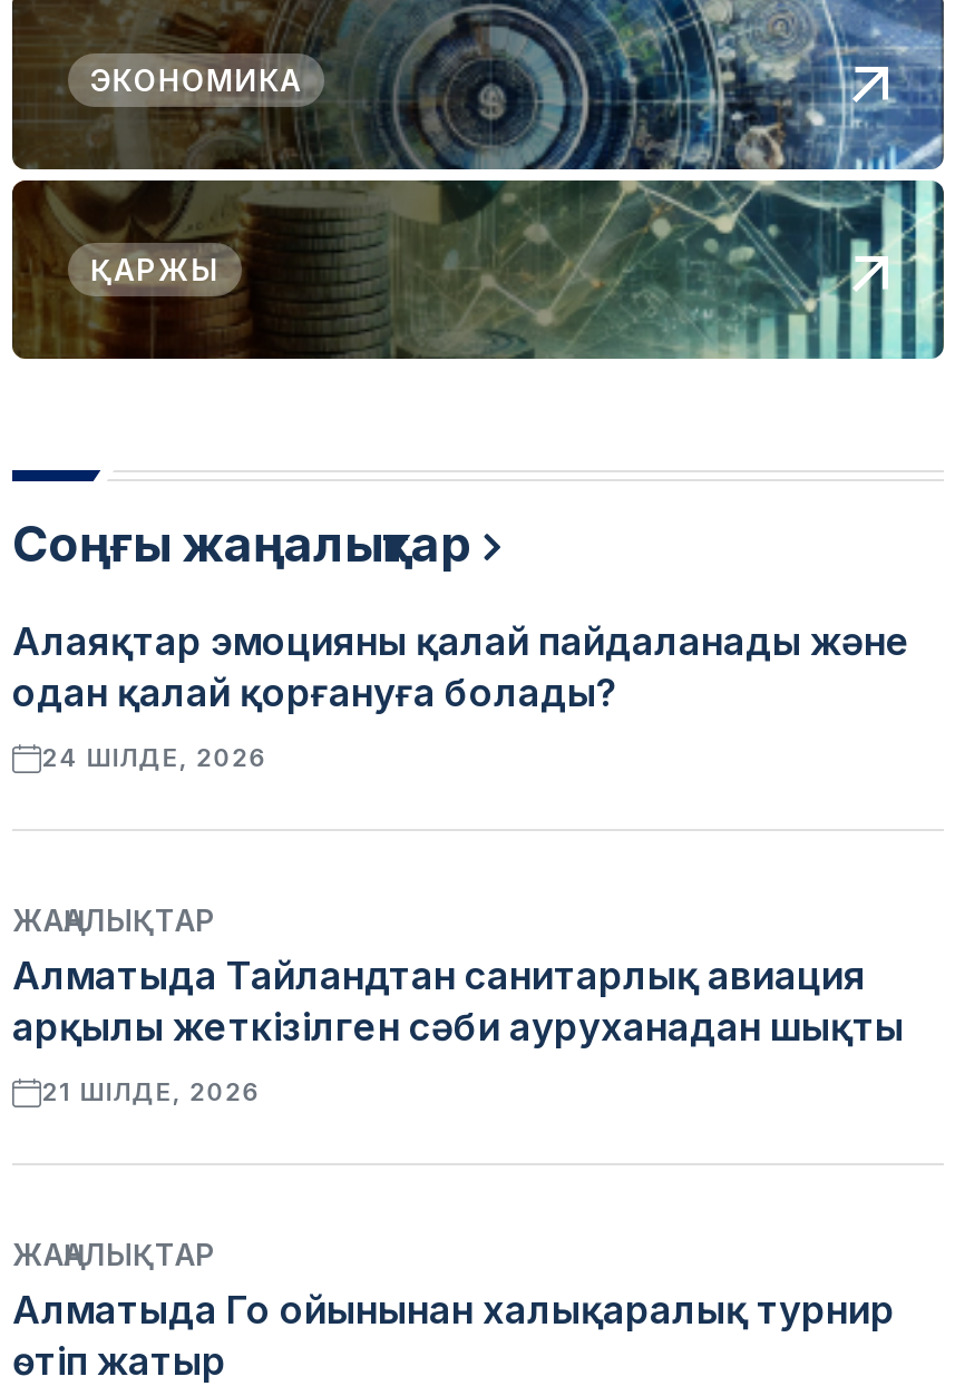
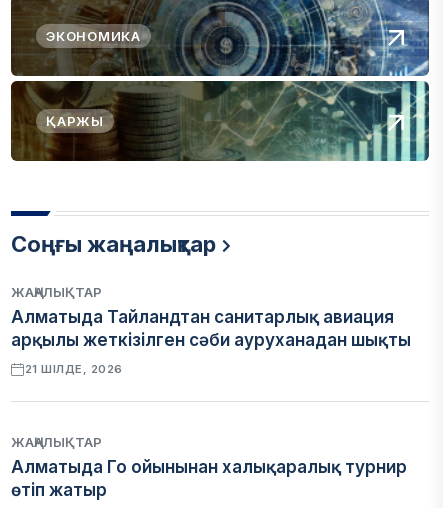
[12,619,910,773] Алаяқтар эмоцияны қалай пайдаланады және | одан қалай қорғануға болады? | 24 ШІЛДЕ, 2026 -> none

